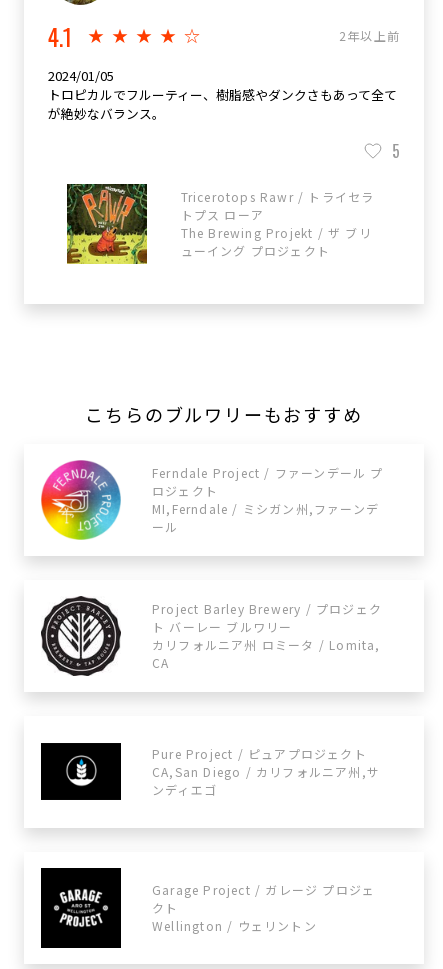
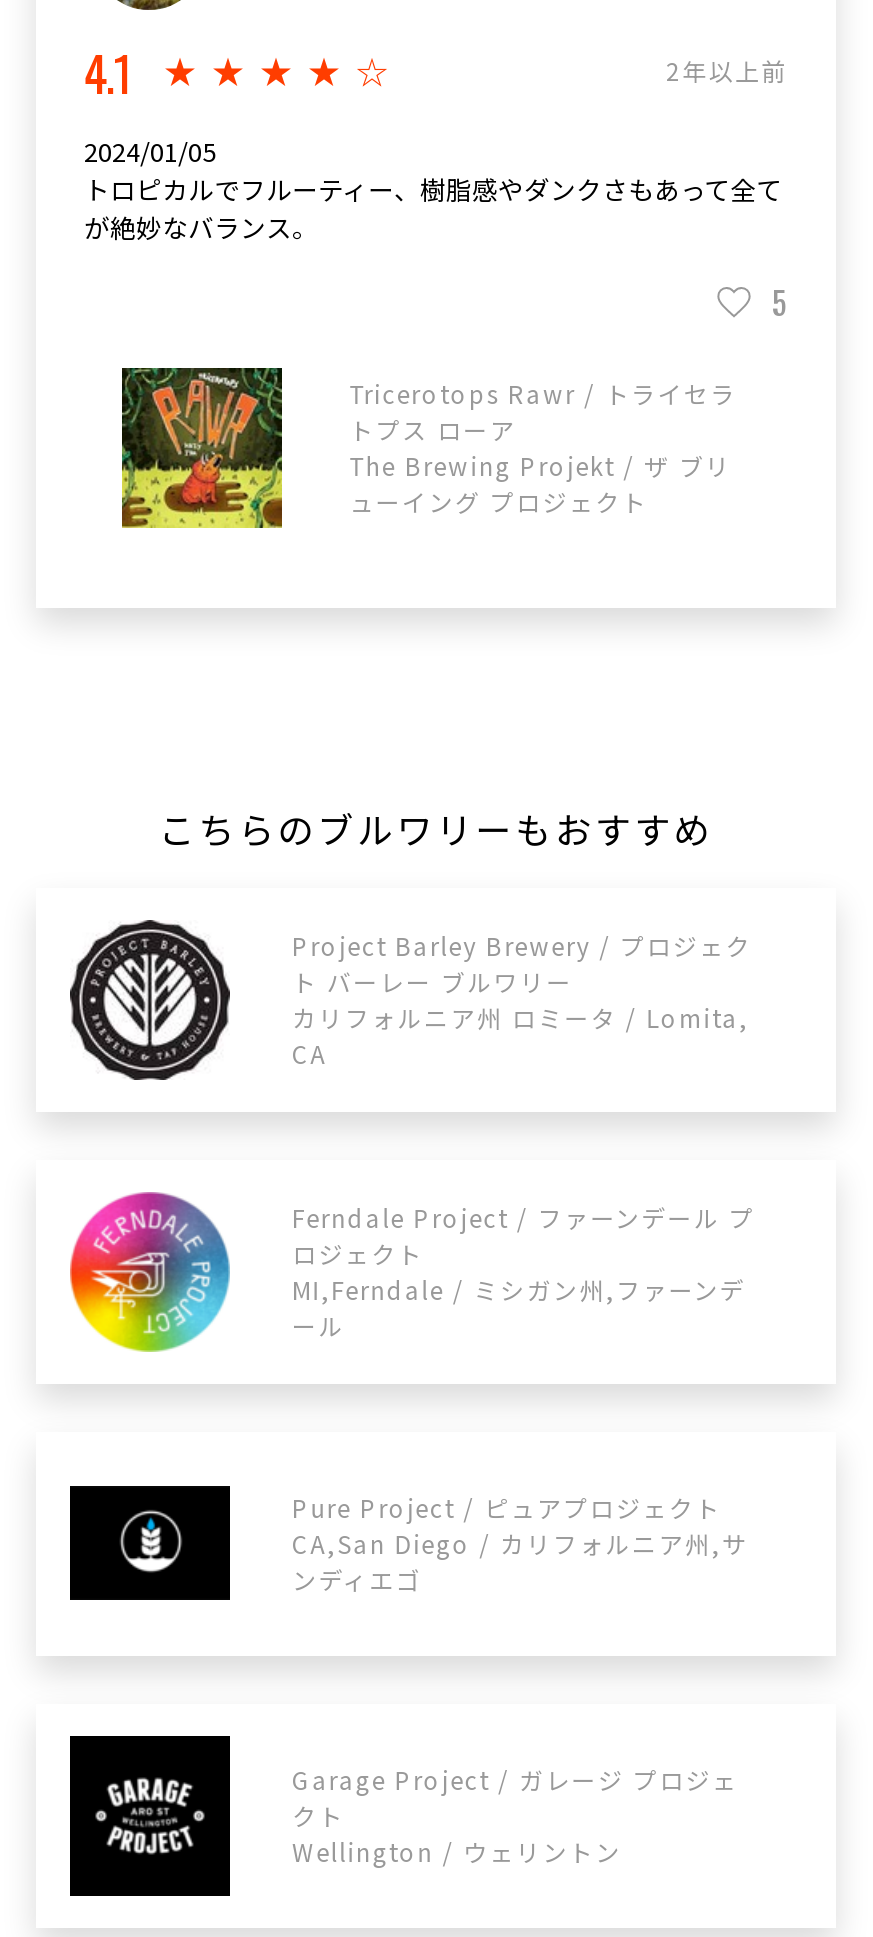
moved [39,458,384,542] -> [66,1188,755,1356]: [image] | Ferndale Project / ファーンデール プ | ロジェクト | MI,Ferndale / ミシガン州,ファーンデ | ール
moved [41,595,382,677] -> [68,918,752,1082]: [image] | Project Barley Brewery / プロジェク | ト バーレー ブルワリー | カリフォルニア州 ロミータ / Lomita, | CA

